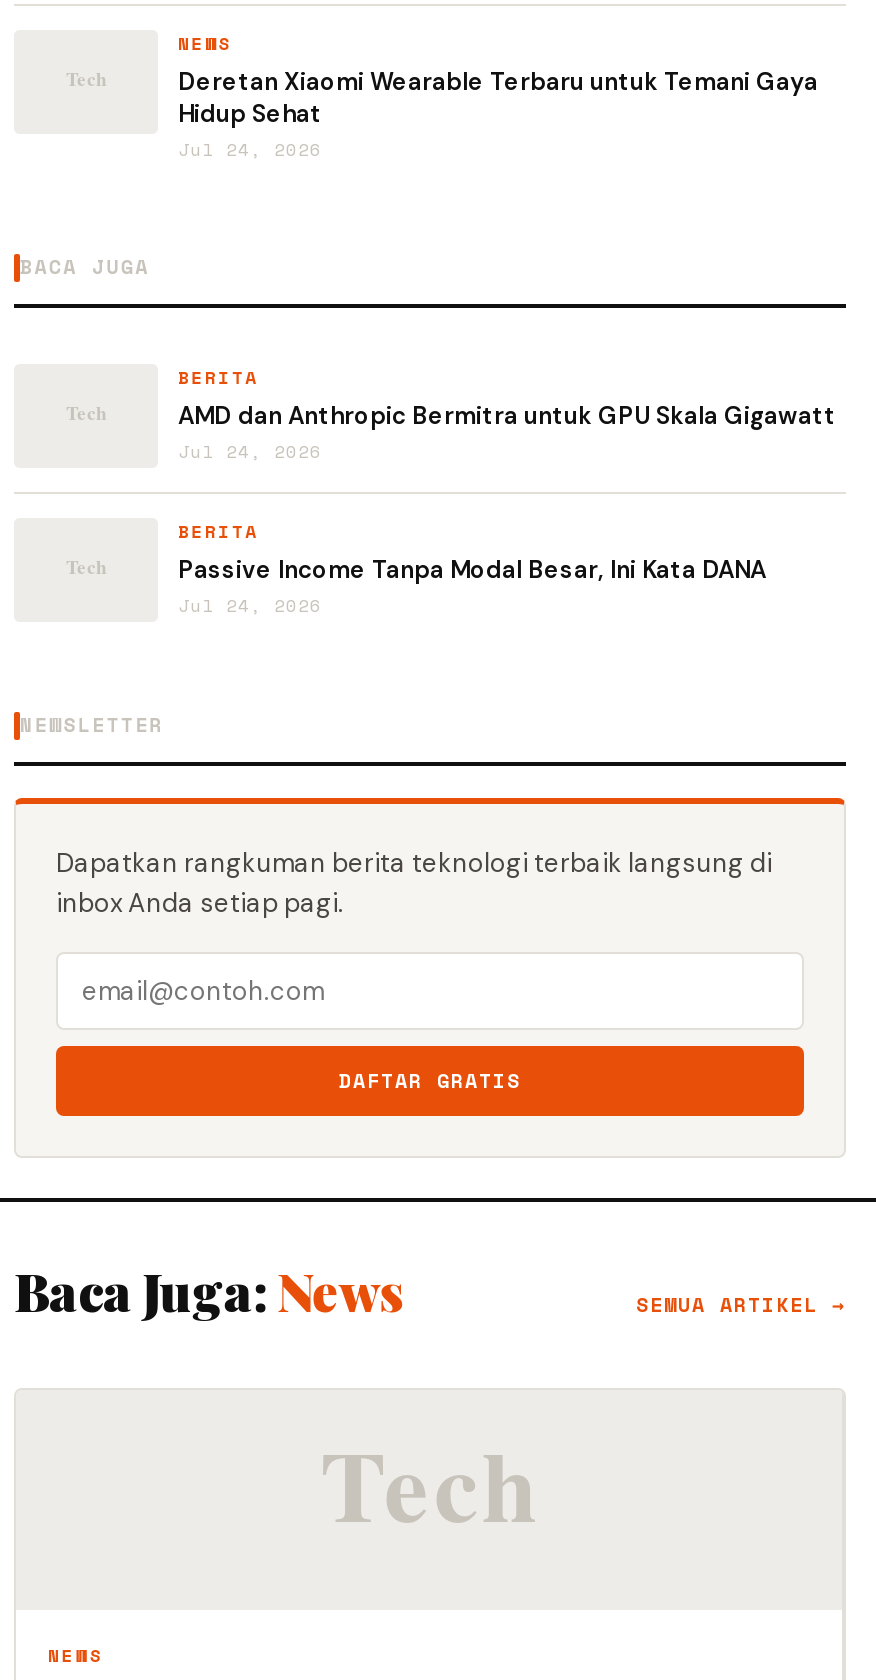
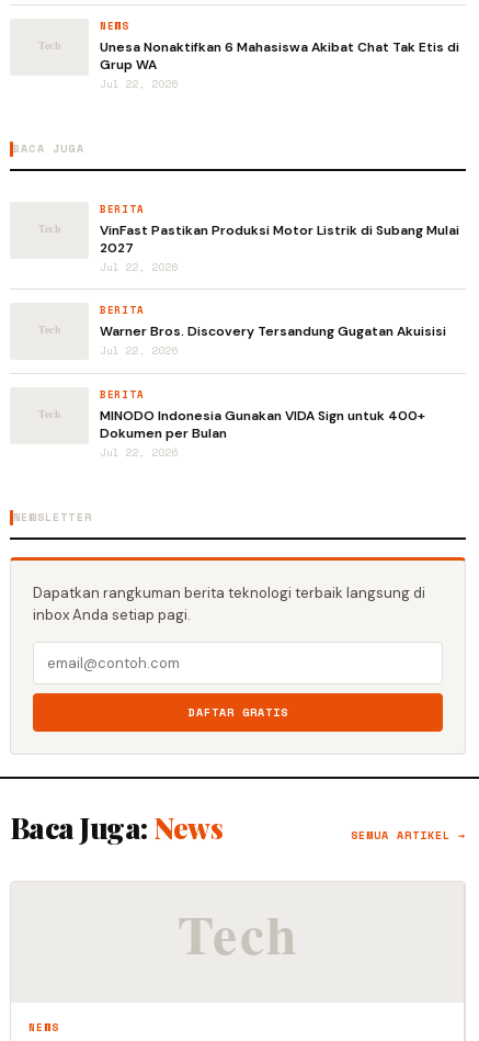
[178,66,818,162] Deretan Xiaomi Wearable Terbaru untuk Temani Gaya | Hidup Sehat | Jul 24, 2026 -> [100,38,459,91] Unesa Nonaktifkan 6 Mahasiswa Akibat Chat Tak Etis di | Grup WA | Jul 22, 2026
[178,400,836,464] AMD dan Anthropic Bermitra untuk GPU Skala Gigawatt | Jul 24, 2026 -> [100,222,459,274] VinFast Pastikan Produksi Motor Listrik di Subang Mulai | 2027 | Jul 22, 2026
[178,554,766,618] Passive Income Tanpa Modal Besar, Ini Kata DANA | Jul 24, 2026 -> [100,323,446,460] Warner Bros. Discovery Tersandung Gugatan Akuisisi | Jul 22, 2026 | BERITA | MINODO Indonesia Gunakan VIDA Sign untuk 400+ | Dokumen per Bulan | Jul 22, 2026

